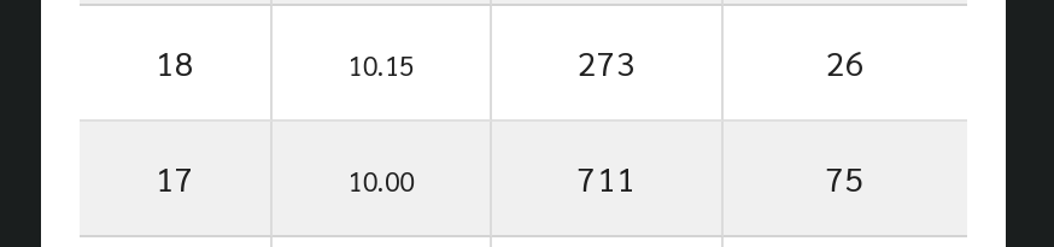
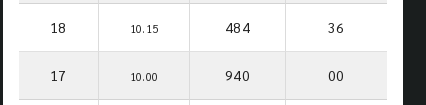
[577,39,636,83] 273 -> [225,18,250,36] 484
[826,39,865,83] 26 -> [328,18,345,36] 36
[577,155,636,198] 711 -> [225,66,250,84] 940
[826,155,865,198] 75 -> [328,66,345,84] 00

